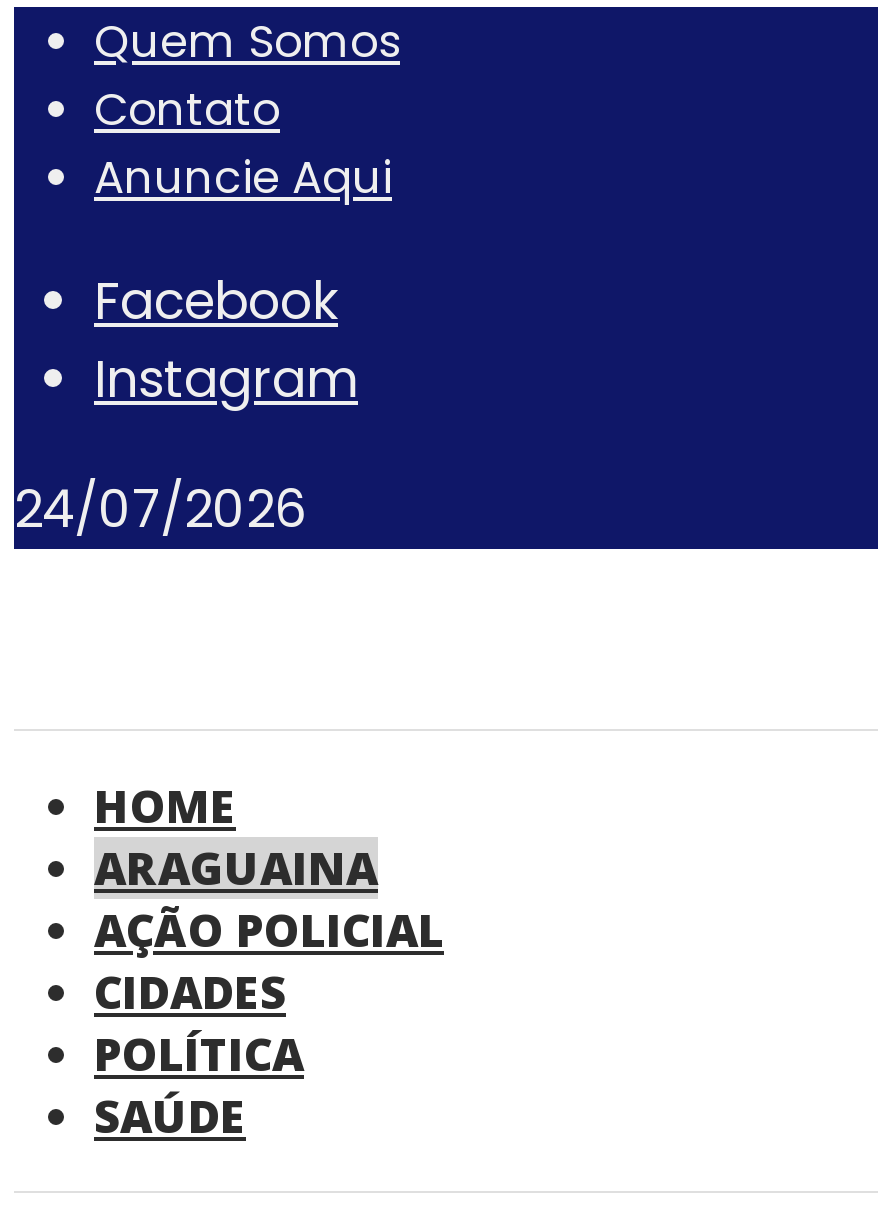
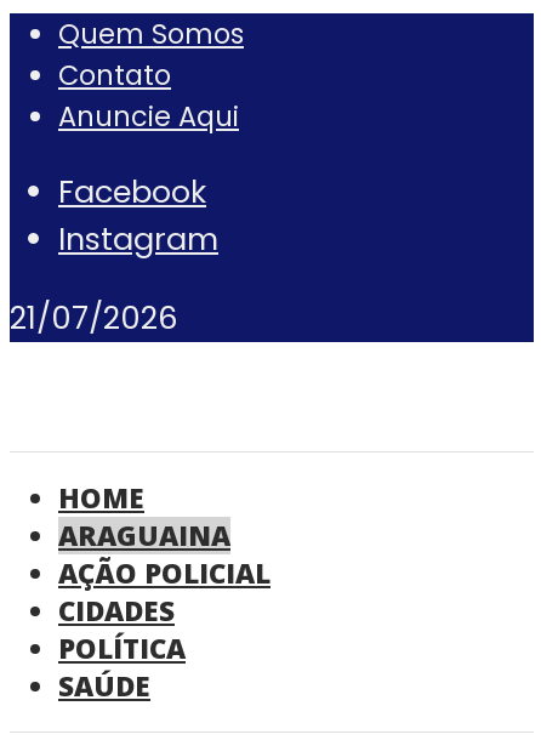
[14,472,308,544] 24/07/2026 -> [10,296,178,339] 21/07/2026

